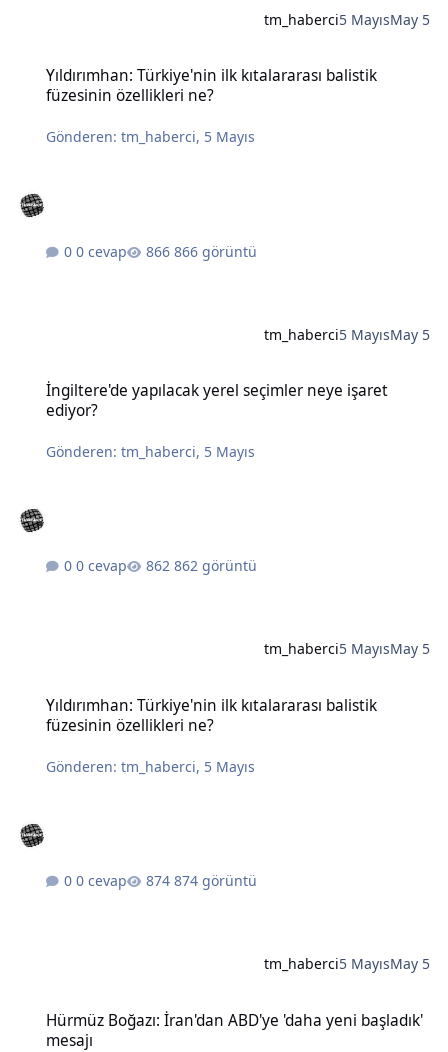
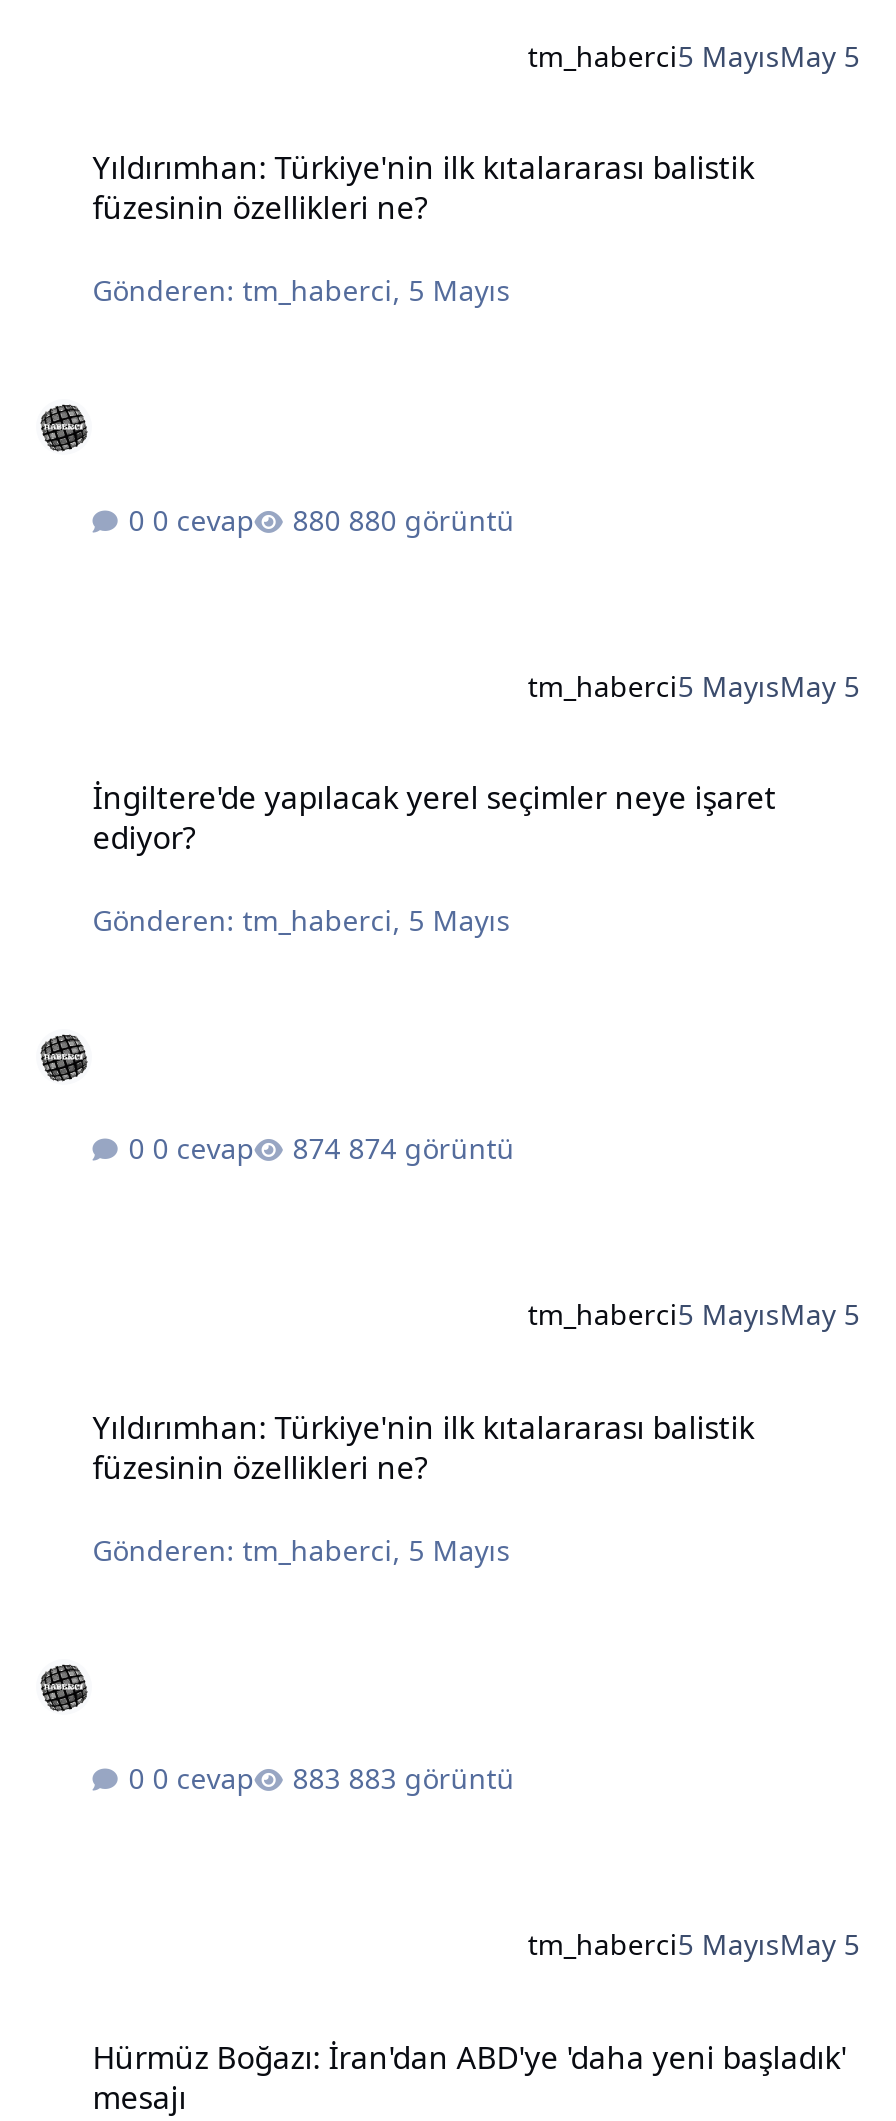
[174,241,257,260] 866 görüntü -> [348,500,514,538] 880 görüntü
[174,556,257,575] 862 görüntü -> [348,1130,514,1168] 874 görüntü
[174,871,257,890] 874 görüntü -> [348,1760,514,1798] 883 görüntü

